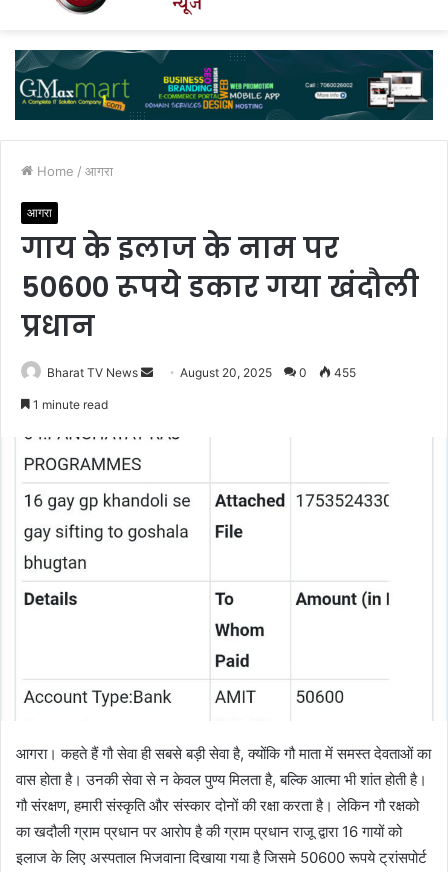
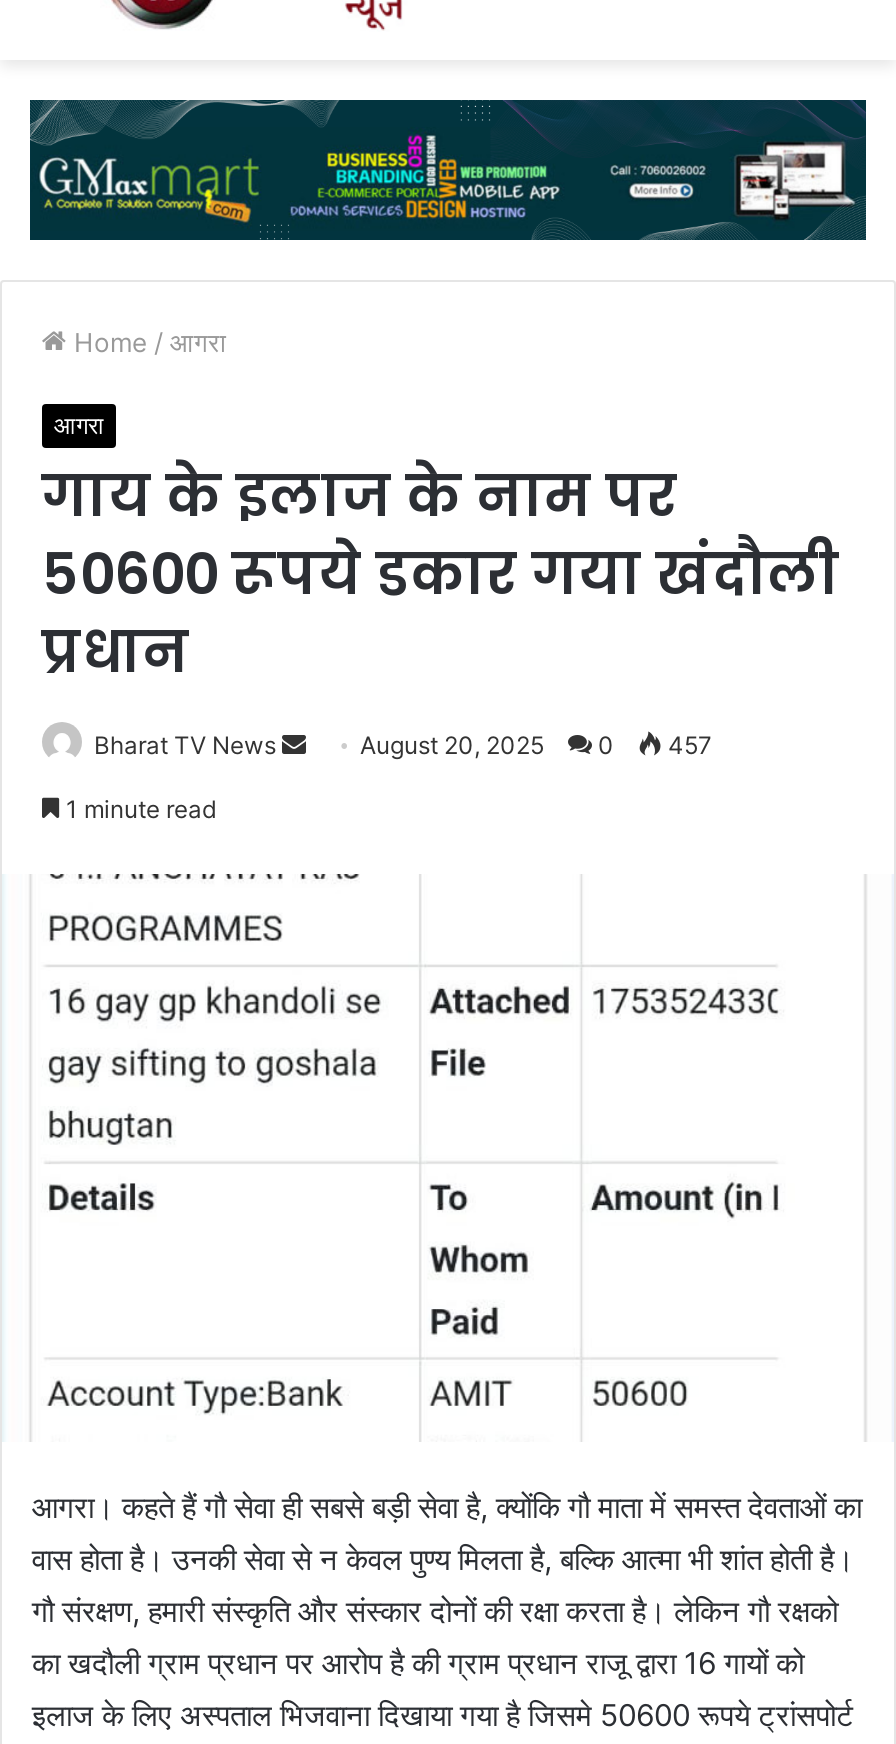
[331,365,356,380] 455 -> [662,730,712,760] 457

